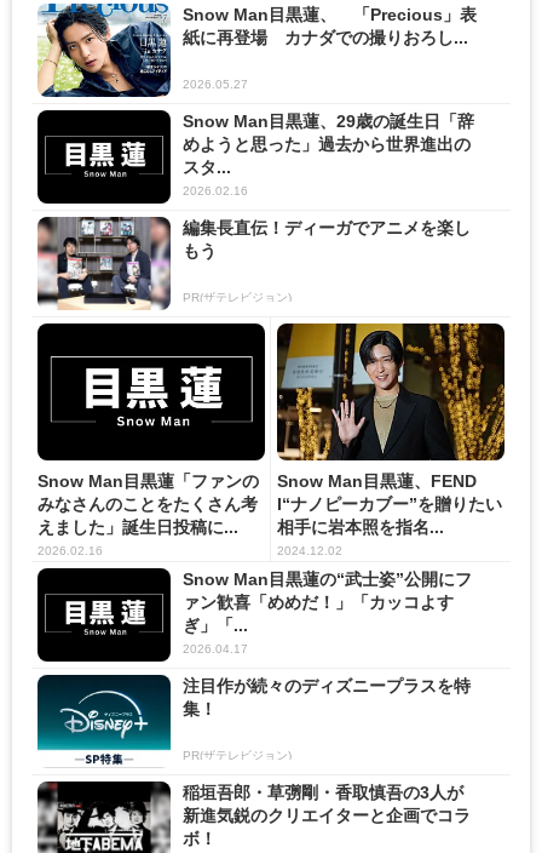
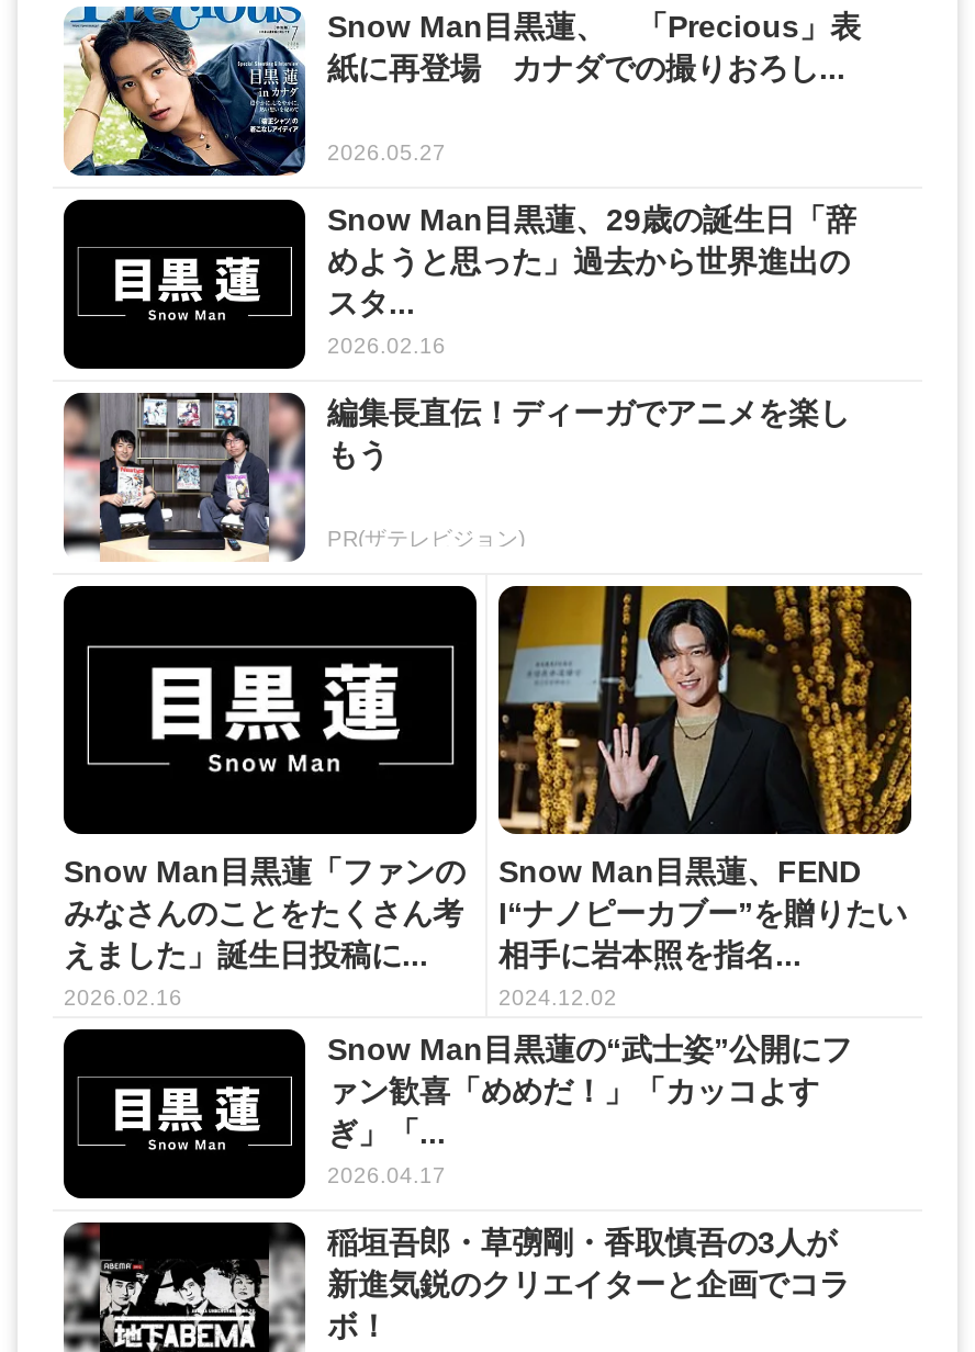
[36,676,471,768] [image] | 注目作が続々のディズニープラスを特 | 集！ | PR(ザテレビジョン) -> none

